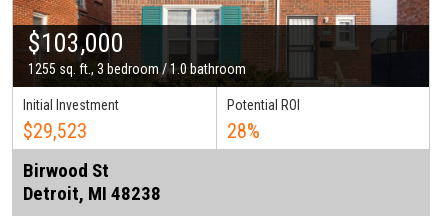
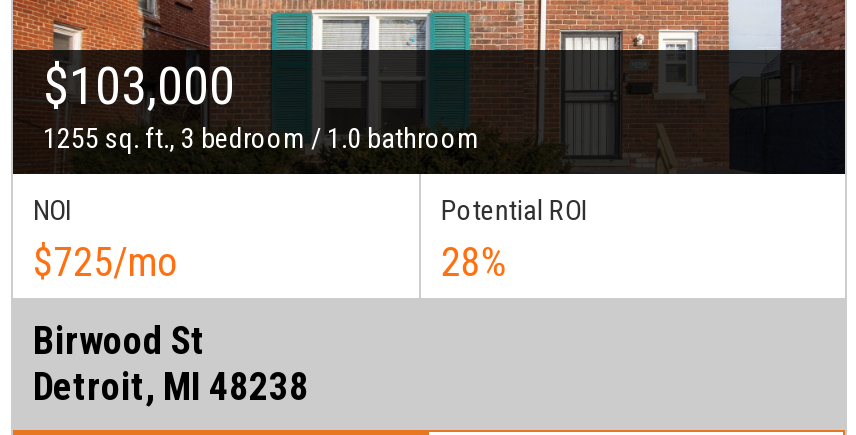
[23,97,119,143] Initial Investment | $29,523 -> [33,194,177,286] NOI | $725/mo

